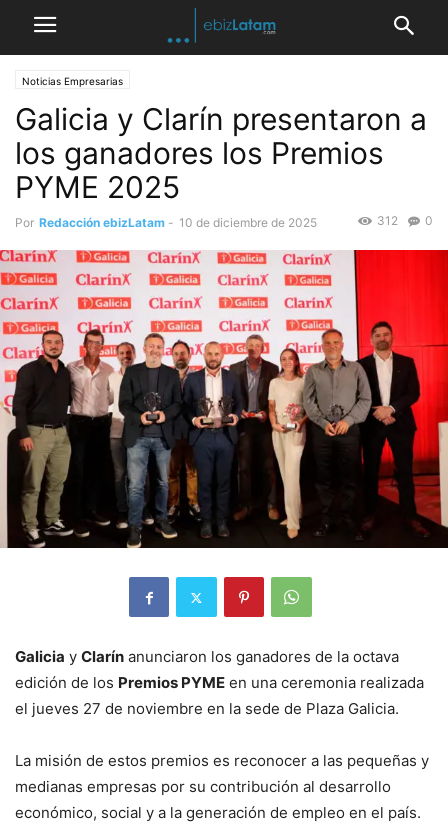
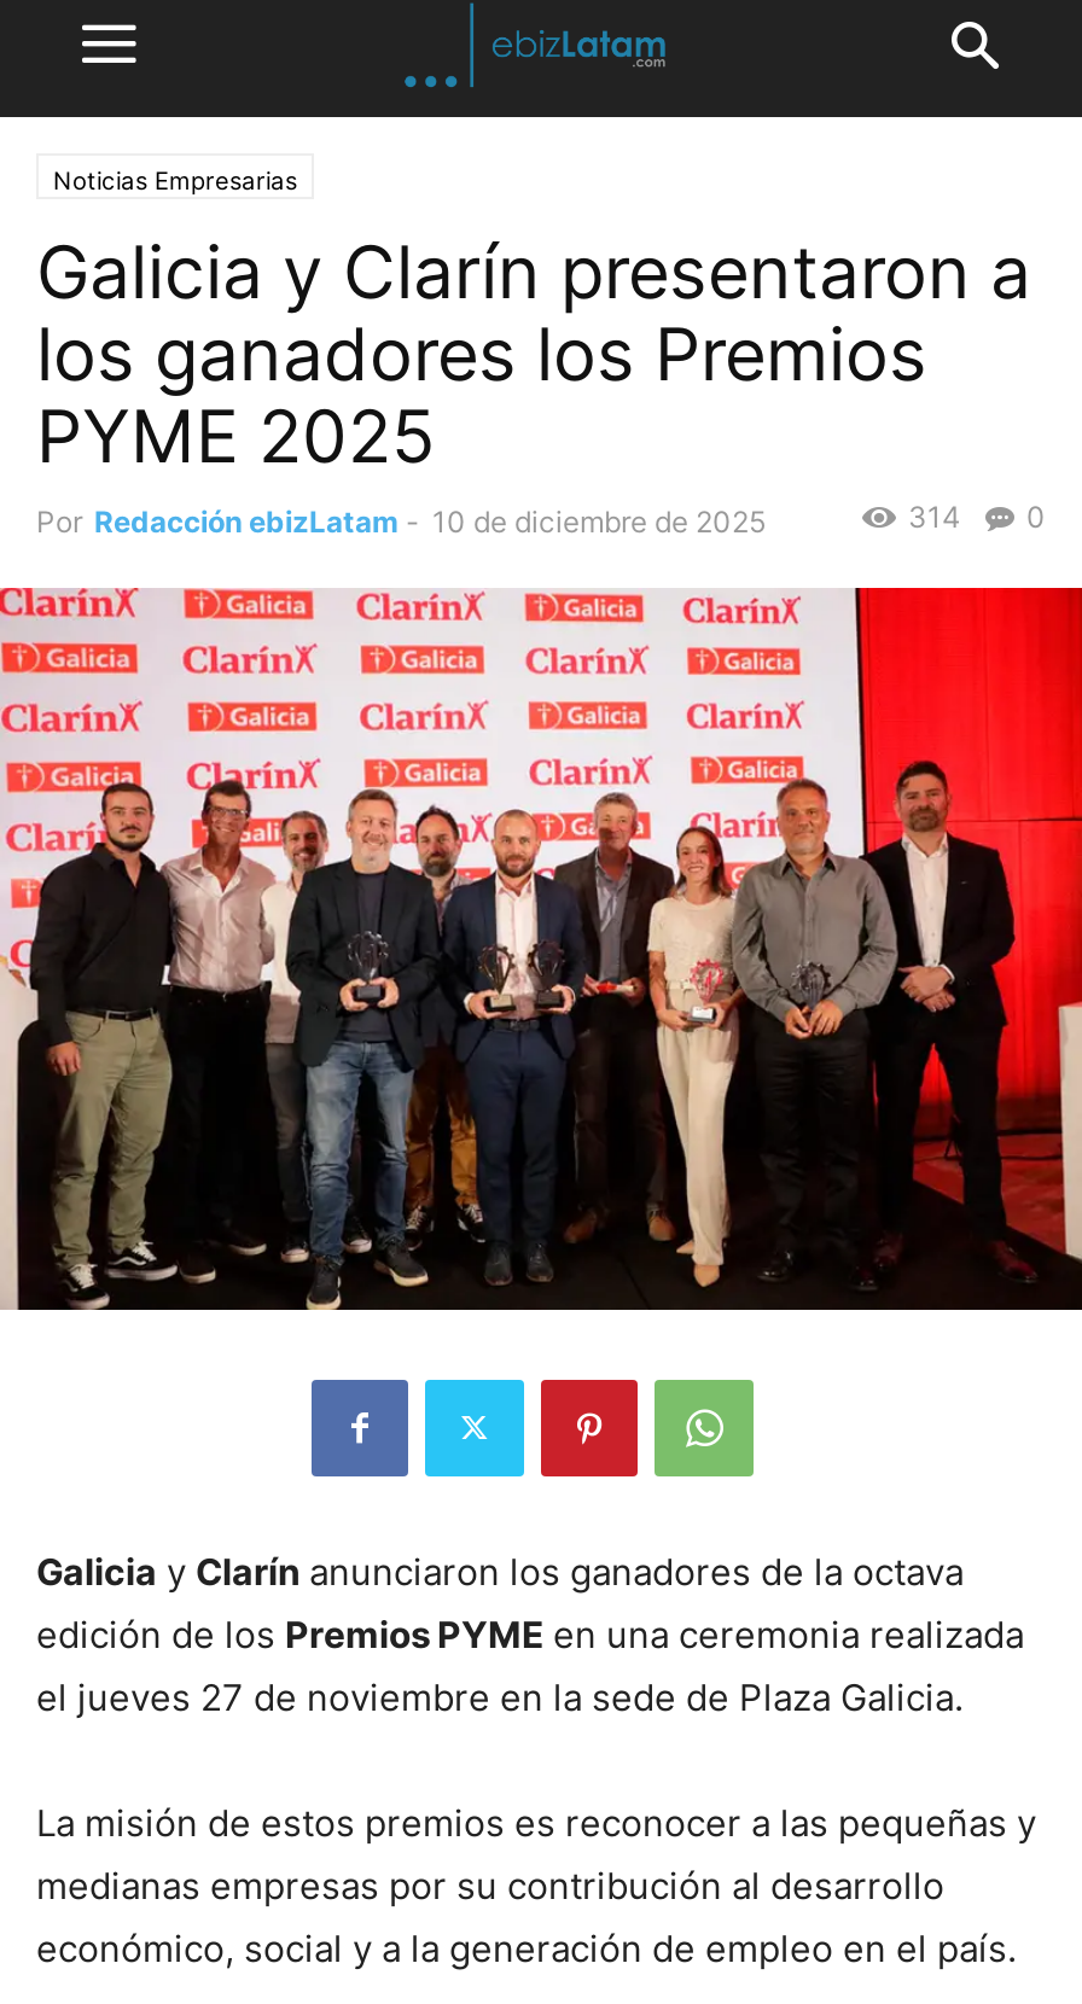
[377,213,433,228] 312 0 -> [908,499,1046,535] 314 0

